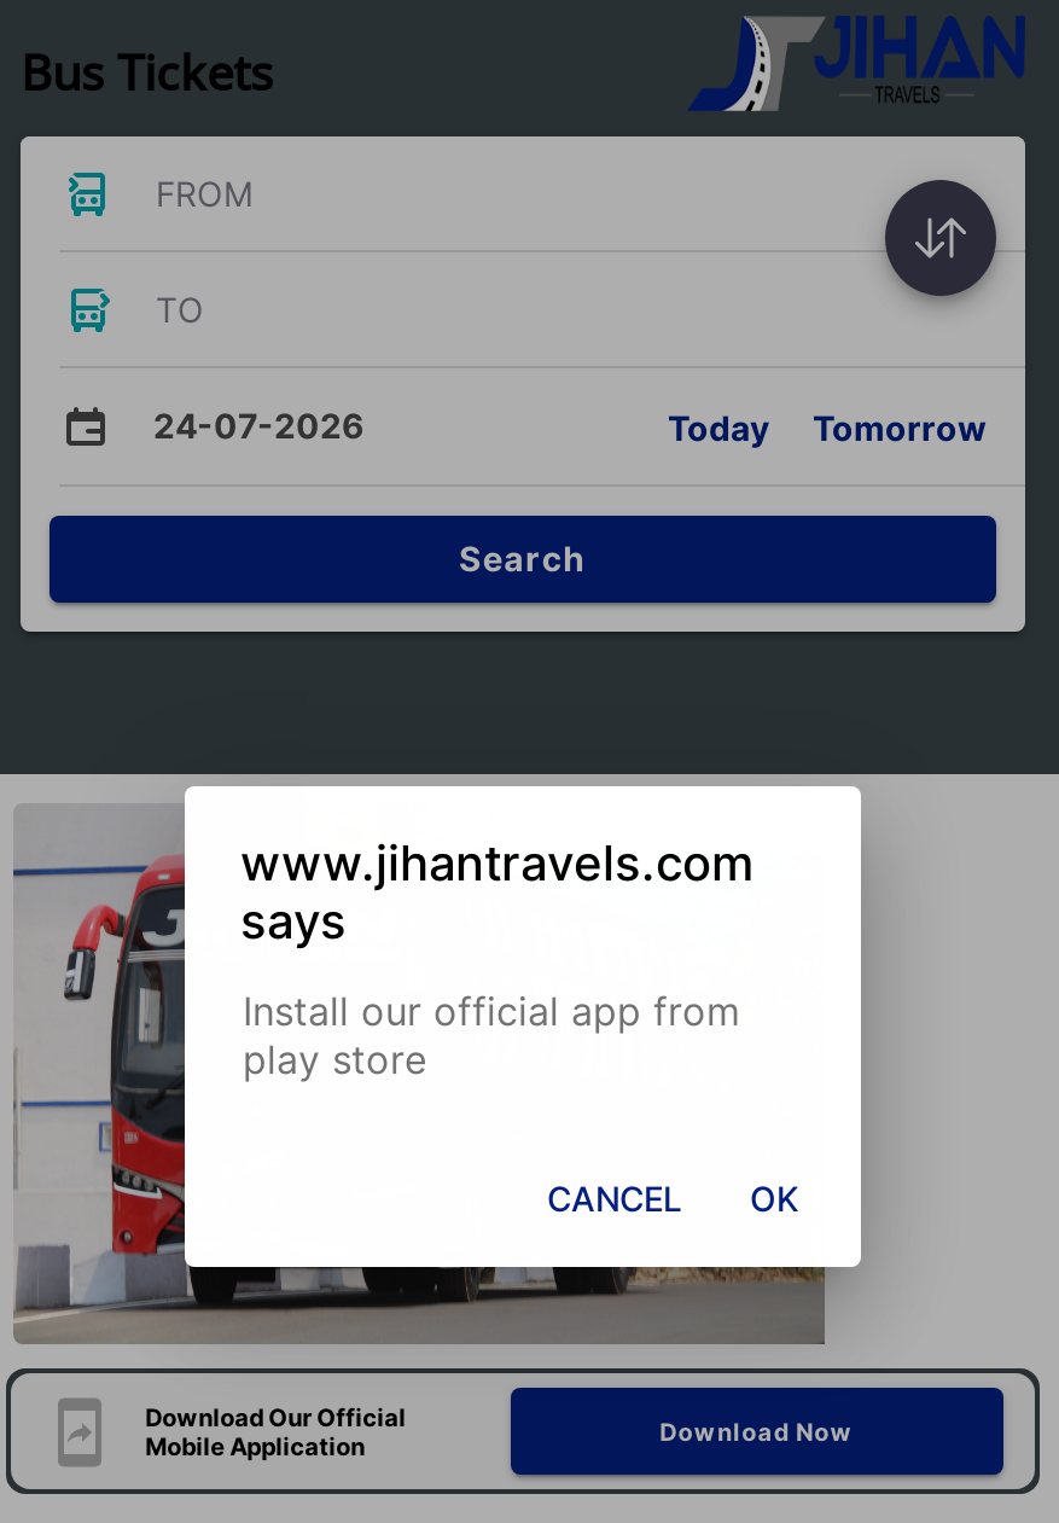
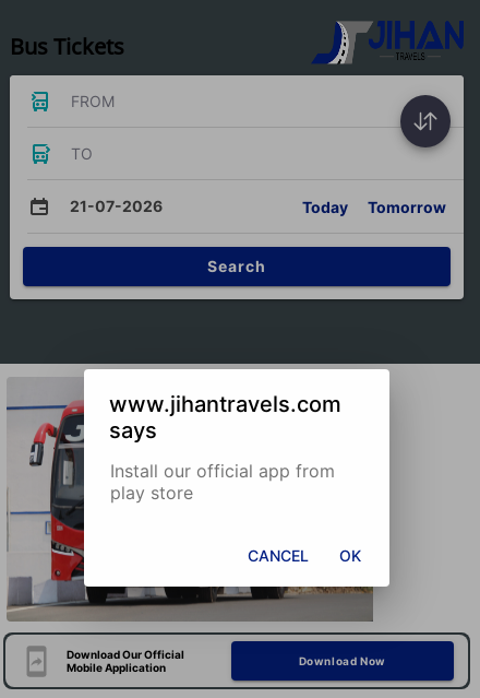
[153,405,363,446] 24-07-2026 -> [70,197,163,215] 21-07-2026

